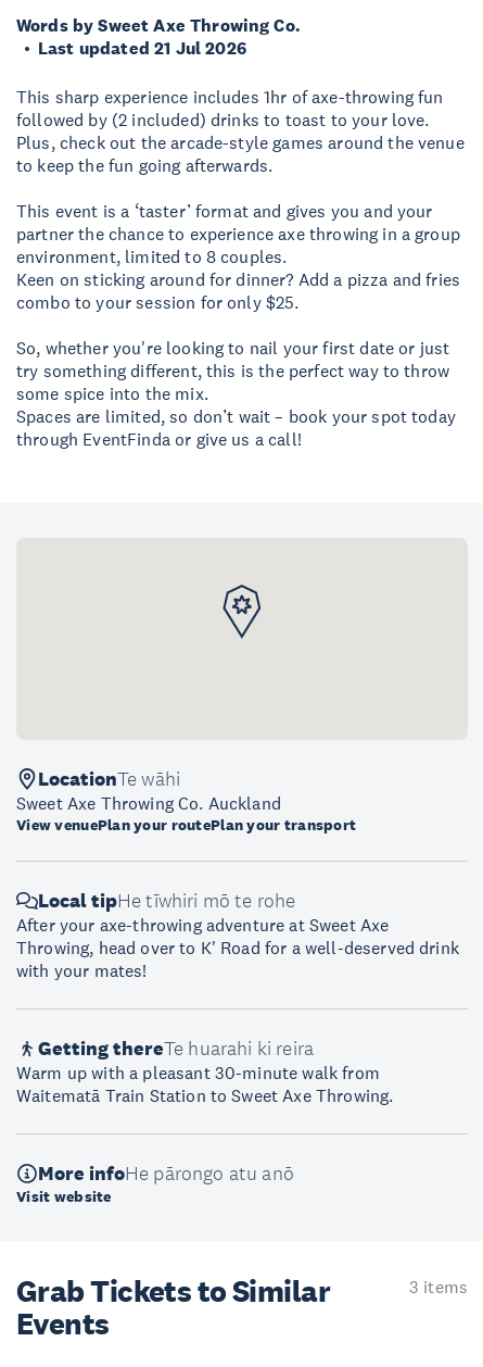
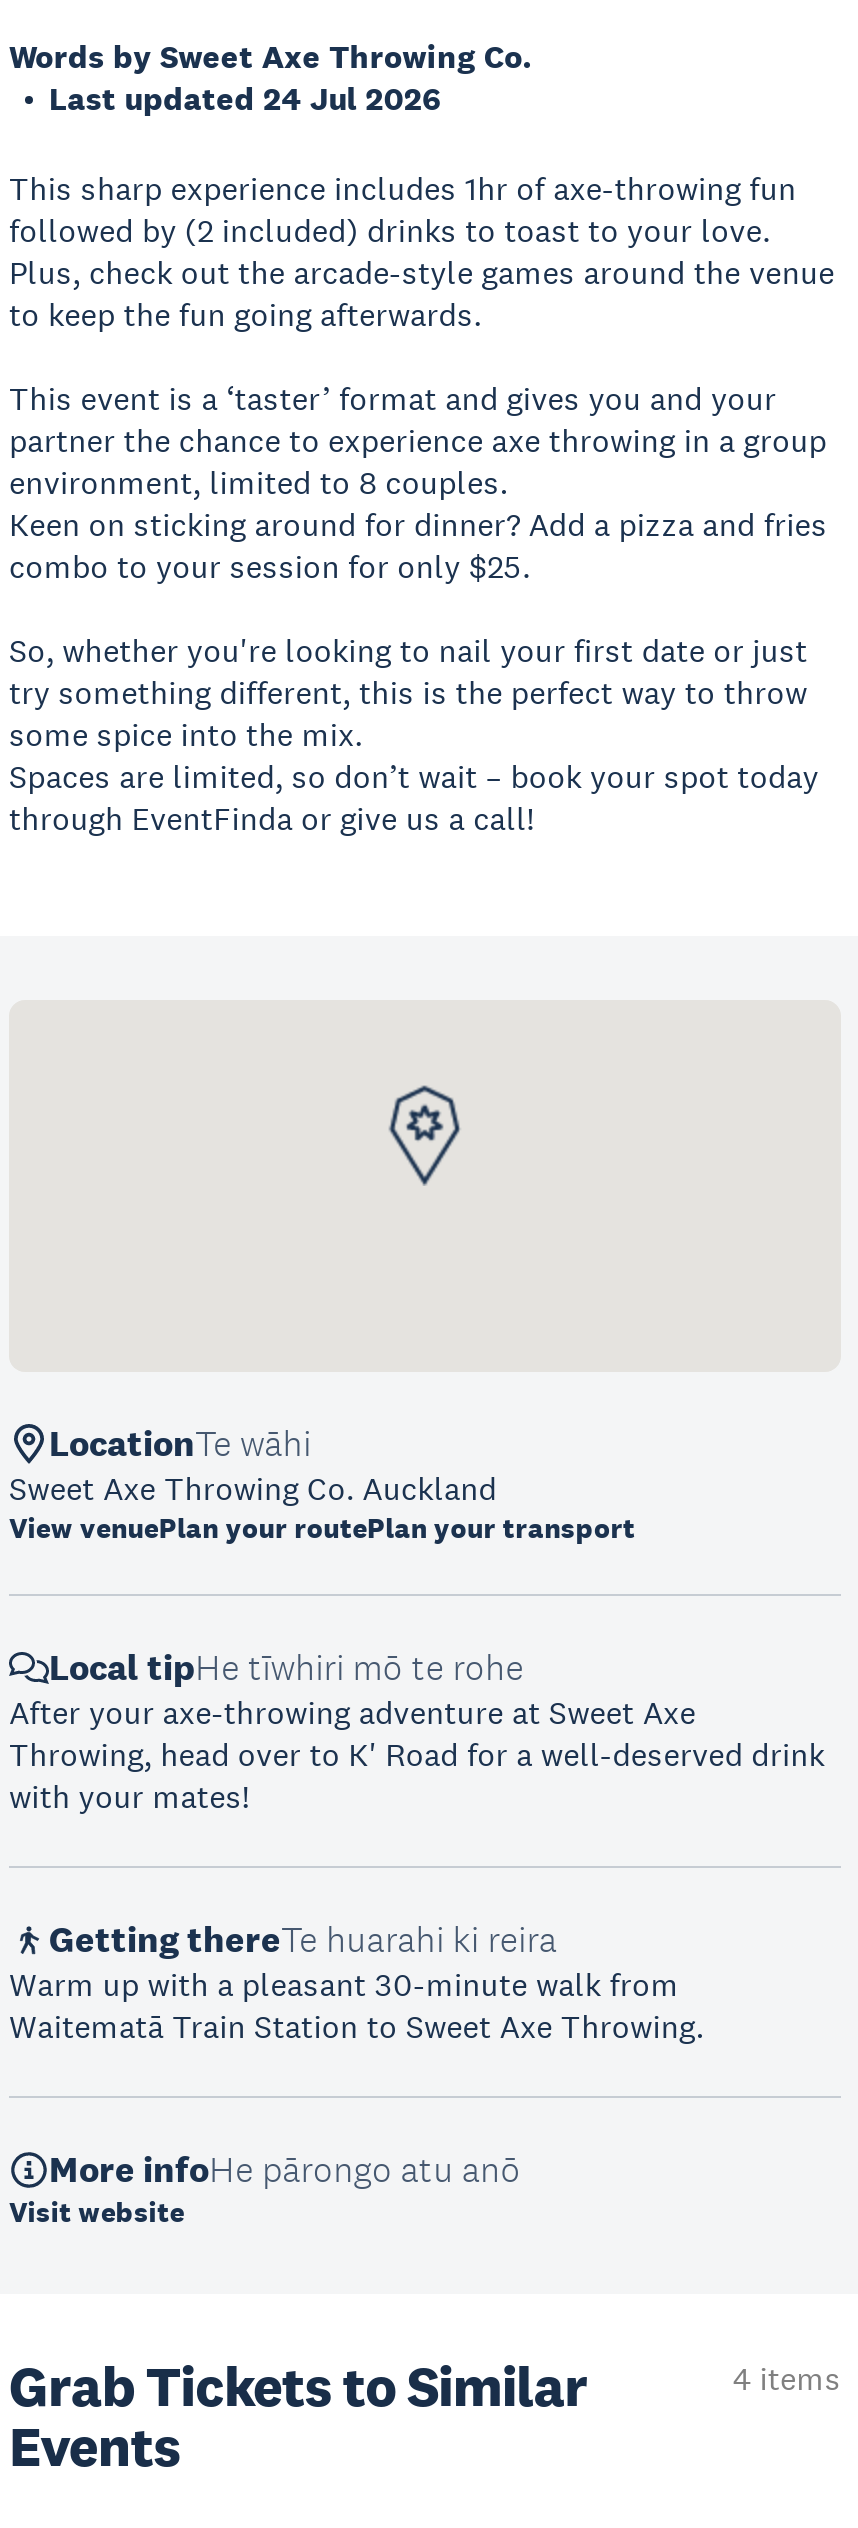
[38,37,246,60] Last updated 21 Jul 2026 -> [49,78,441,120] Last updated 24 Jul 2026
[409,1276,468,1297] 3 items -> [733,2358,841,2398] 4 items

